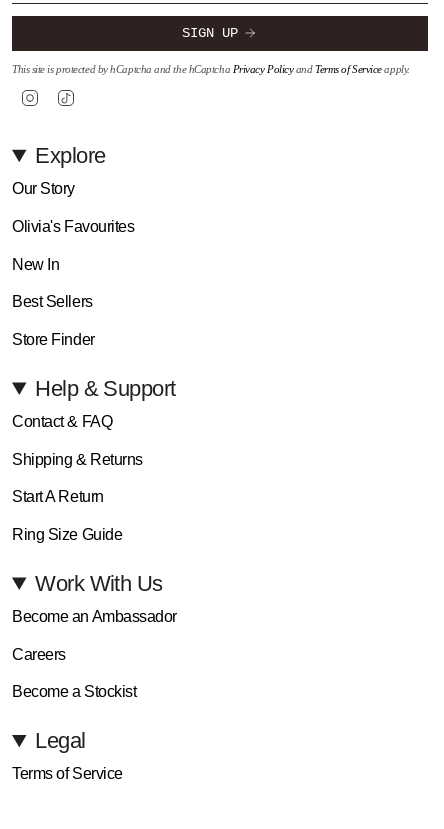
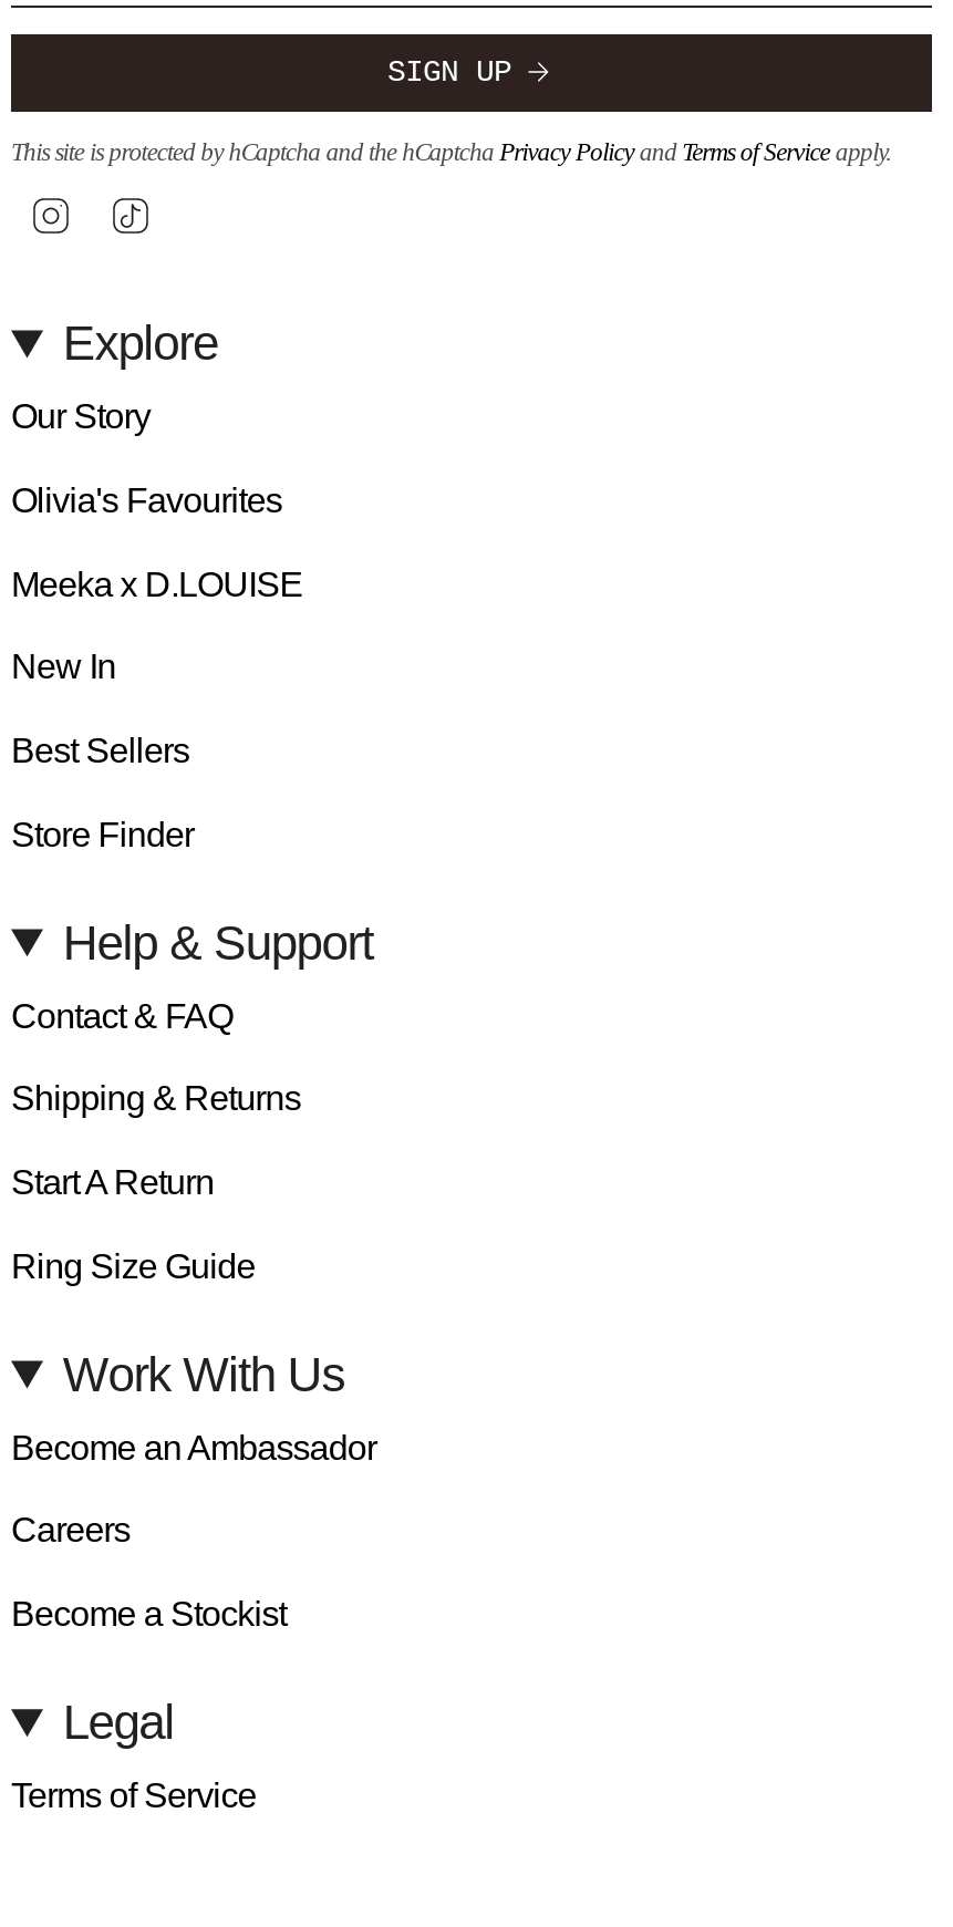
none -> [11,565,303,602] Meeka x D.LOUISE

